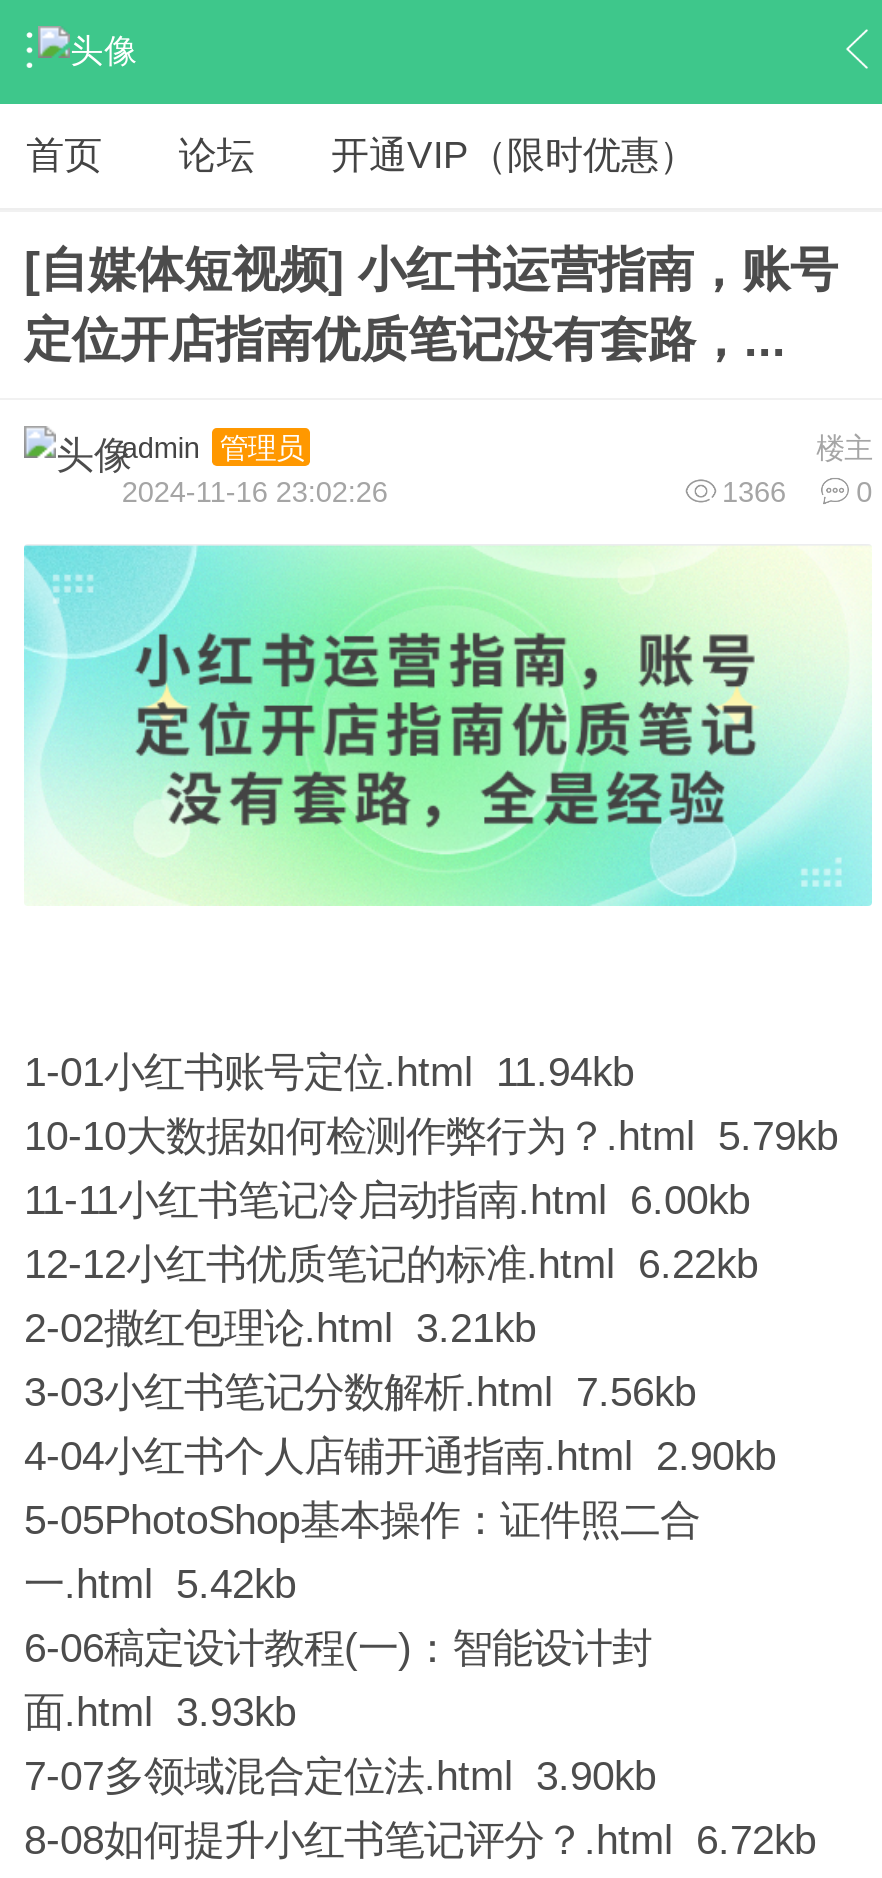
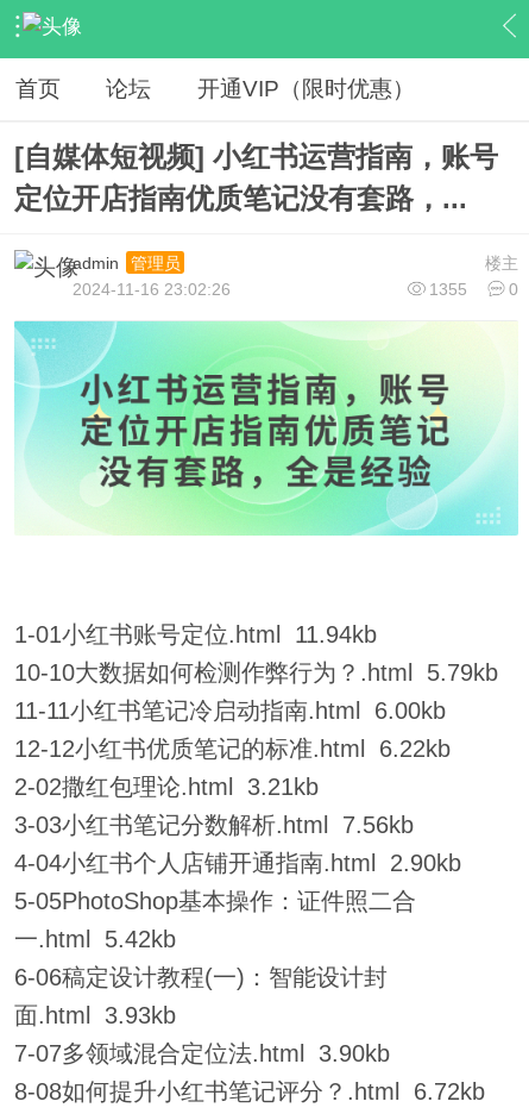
[722,475,872,507] 1366 0 -> [429,279,518,298] 1355 0

